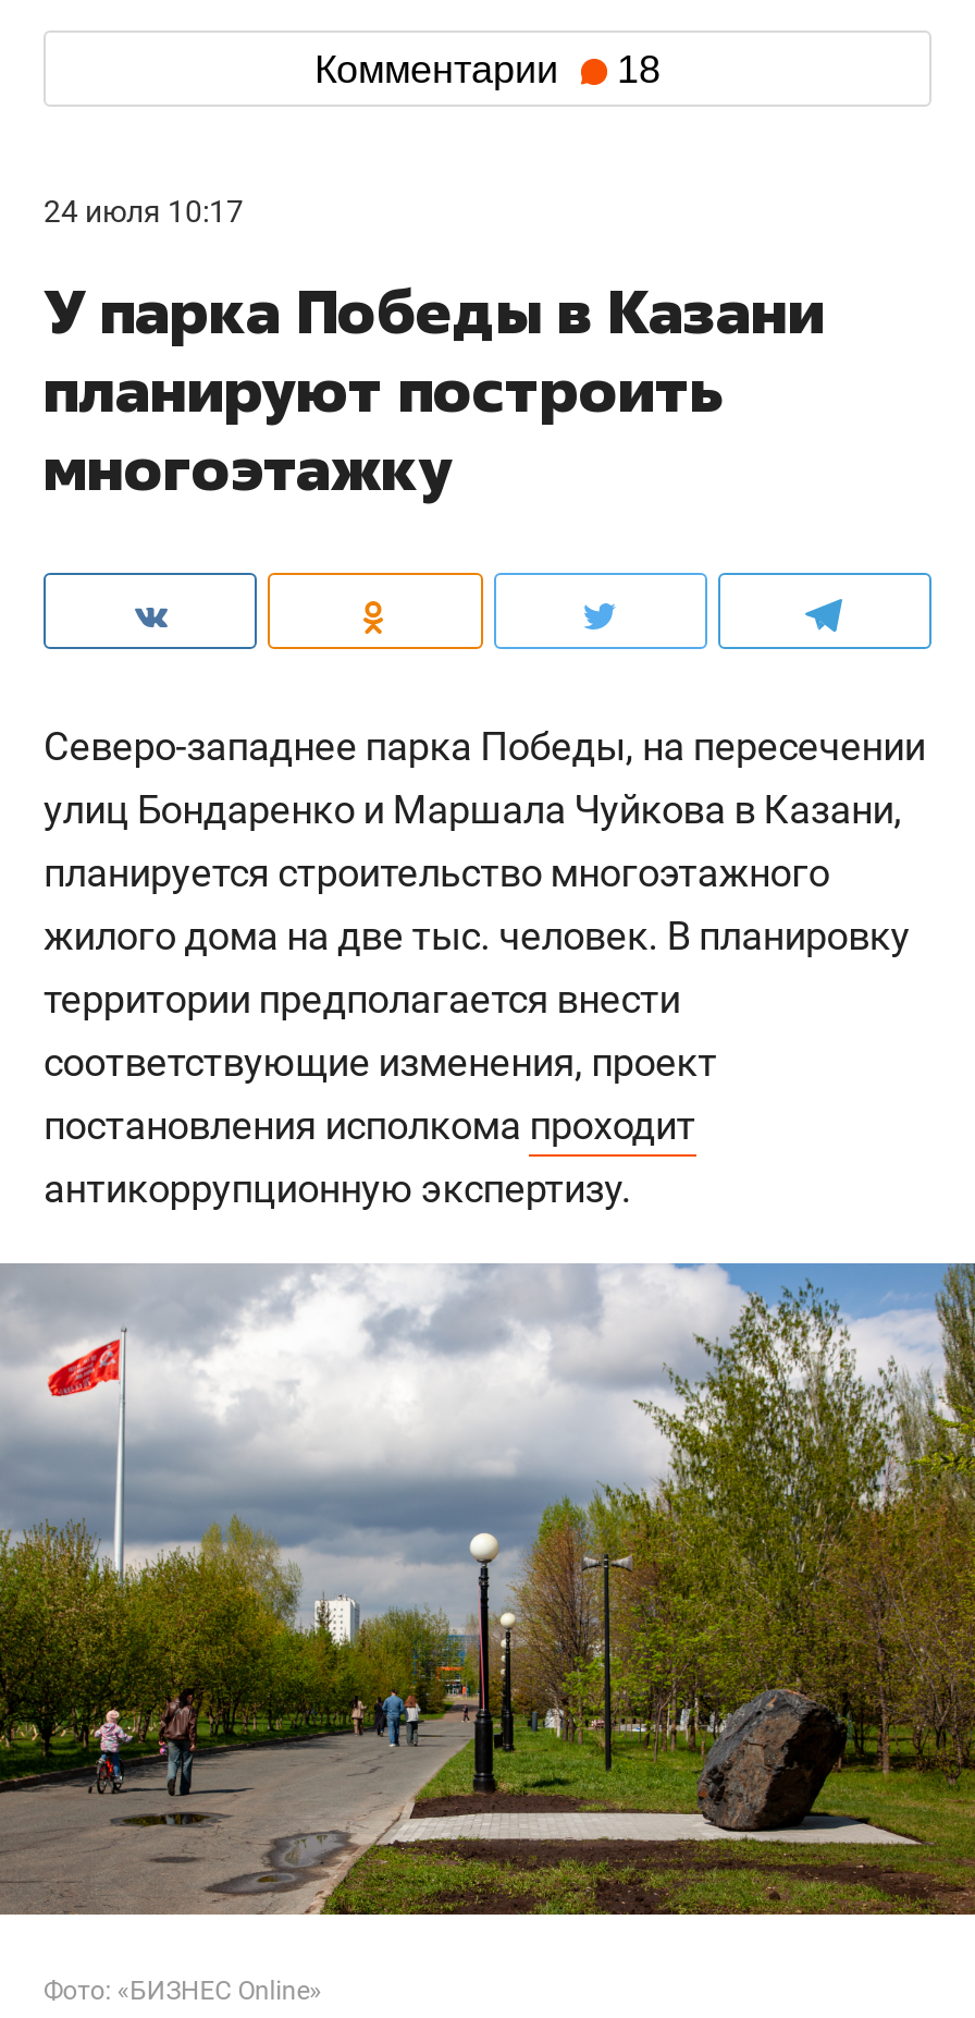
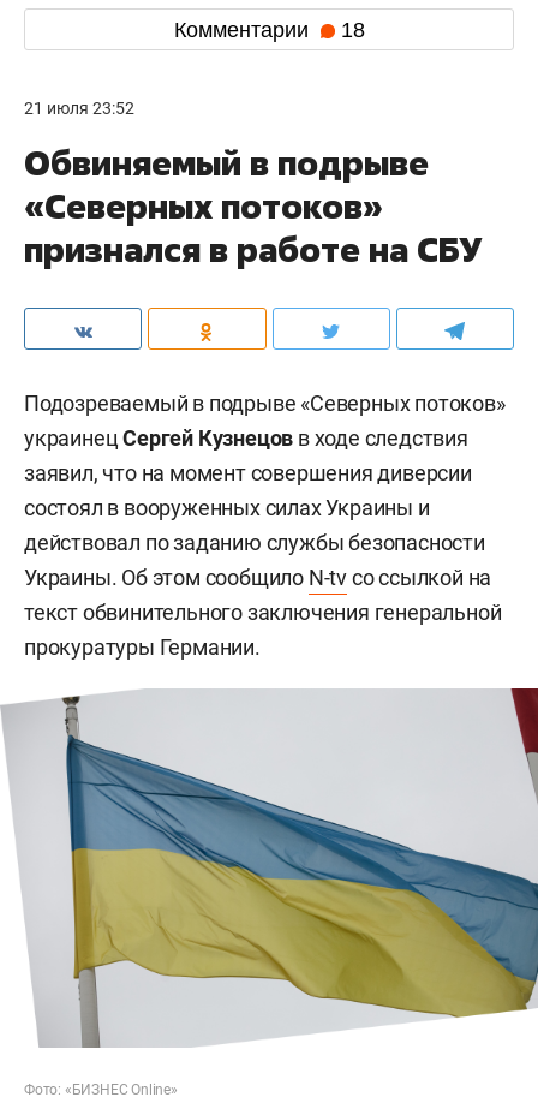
[44,194,244,229] 24 июля 10:17 -> [24,99,134,118] 21 июля 23:52
[44,270,825,507] У парка Победы в Казани | планируют построить | многоэтажку -> [24,141,482,272] Обвиняемый в подрыве | «Северных потоков» | признался в работе на СБУ
[44,723,925,1211] Северо-западнее парка Победы, на пересечении | улиц Бондаренко и Маршала Чуйкова в Казани, | планируется строительство многоэтажного | жилого дома на две тыс. человек. В планировку | территории предполагается внести | соответствующие изменения, проект | постановления исполкома проходит | антикоррупционную экспертизу. -> [24,390,505,660] Подозреваемый в подрыве «Северных потоков» | украинец Сергей Кузнецов в ходе следствия | заявил, что на момент совершения диверсии | состоял в вооруженных силах Украины и | действовал по заданию службы безопасности | Украины. Об этом сообщило N-tv со ссылкой на | текст обвинительного заключения генеральной | прокуратуры Германии.
[7,1261,968,1917] [image] -> [4,687,534,1048] [image]

